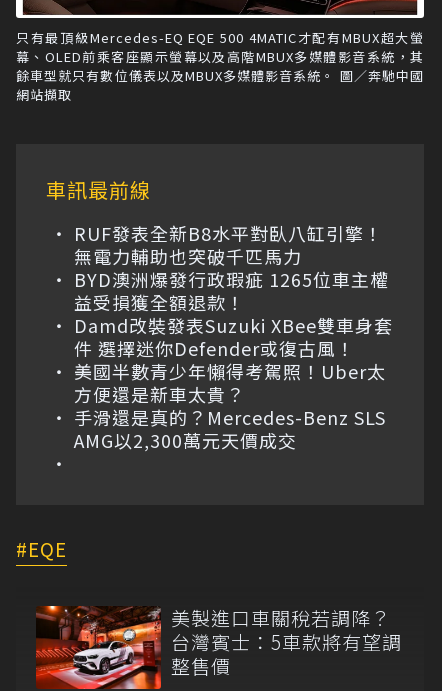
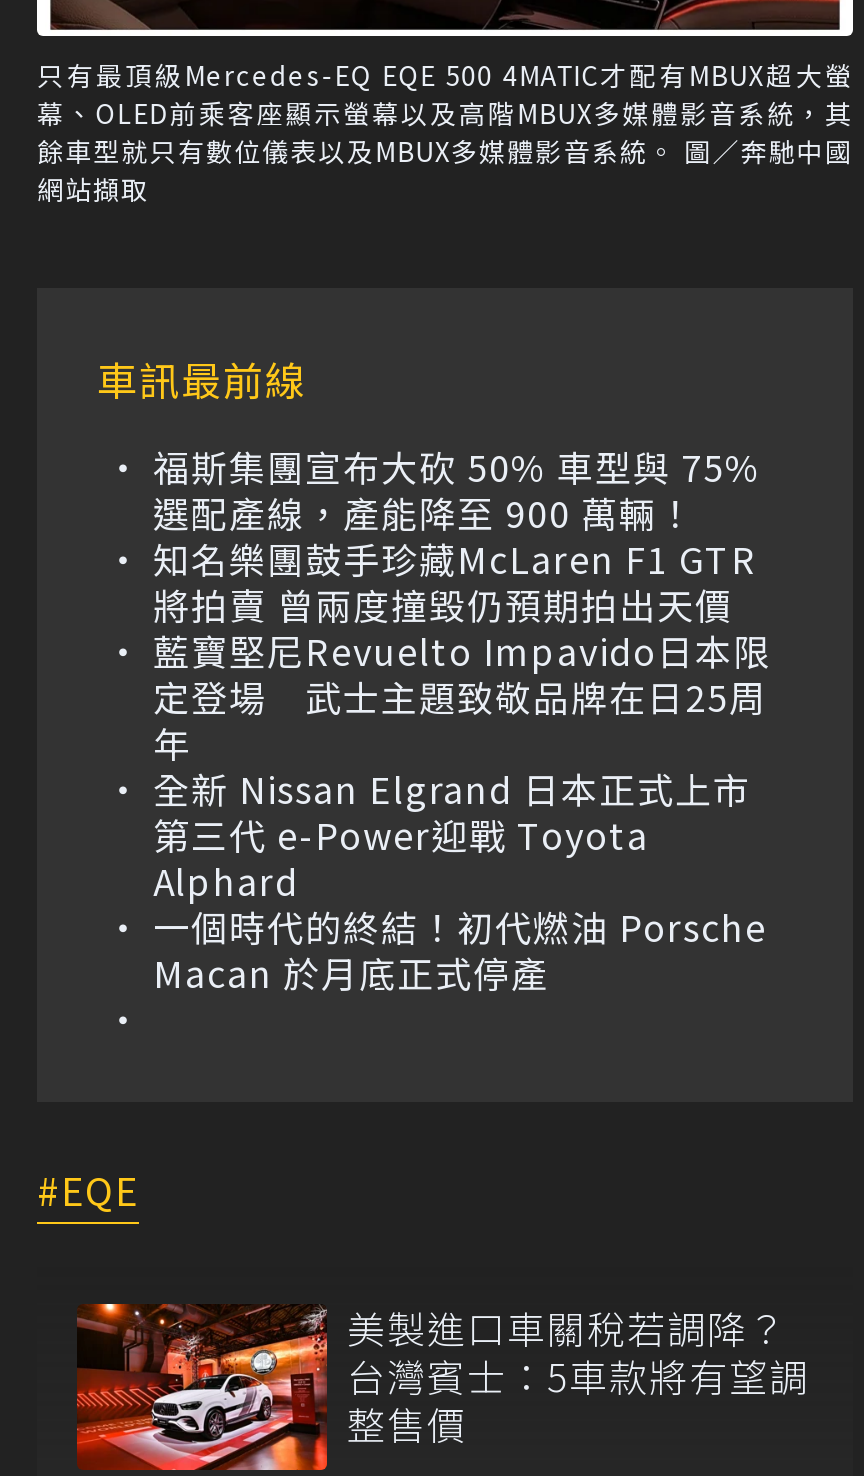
[74,220,393,453] RUF發表全新B8水平對臥八缸引擎！ | 無電力輔助也突破千匹馬力 | BYD澳洲爆發行政瑕疵 1265位車主權 | 益受損獲全額退款！ | Damd改裝發表Suzuki XBee雙車身套 | 件 選擇迷你Defender或復古風！ | 美國半數青少年懶得考駕照！Uber太 | 方便還是新車太貴？ | 手滑還是真的？Mercedes-Benz SLS | AMG以2,300萬元天價成交 -> [153,440,789,998] 福斯集團宣布大砍 50% 車型與 75% | 選配產線，產能降至 900 萬輛！ | 知名樂團鼓手珍藏McLaren F1 GTR | 將拍賣 曾兩度撞毀仍預期拍出天價 | 藍寶堅尼Revuelto Impavido日本限 | 定登場 武士主題致敬品牌在日25周 | 年 | 全新 Nissan Elgrand 日本正式上市 | 第三代 e-Power迎戰 Toyota | Alphard | 一個時代的終結！初代燃油 Porsche | Macan 於月底正式停產

